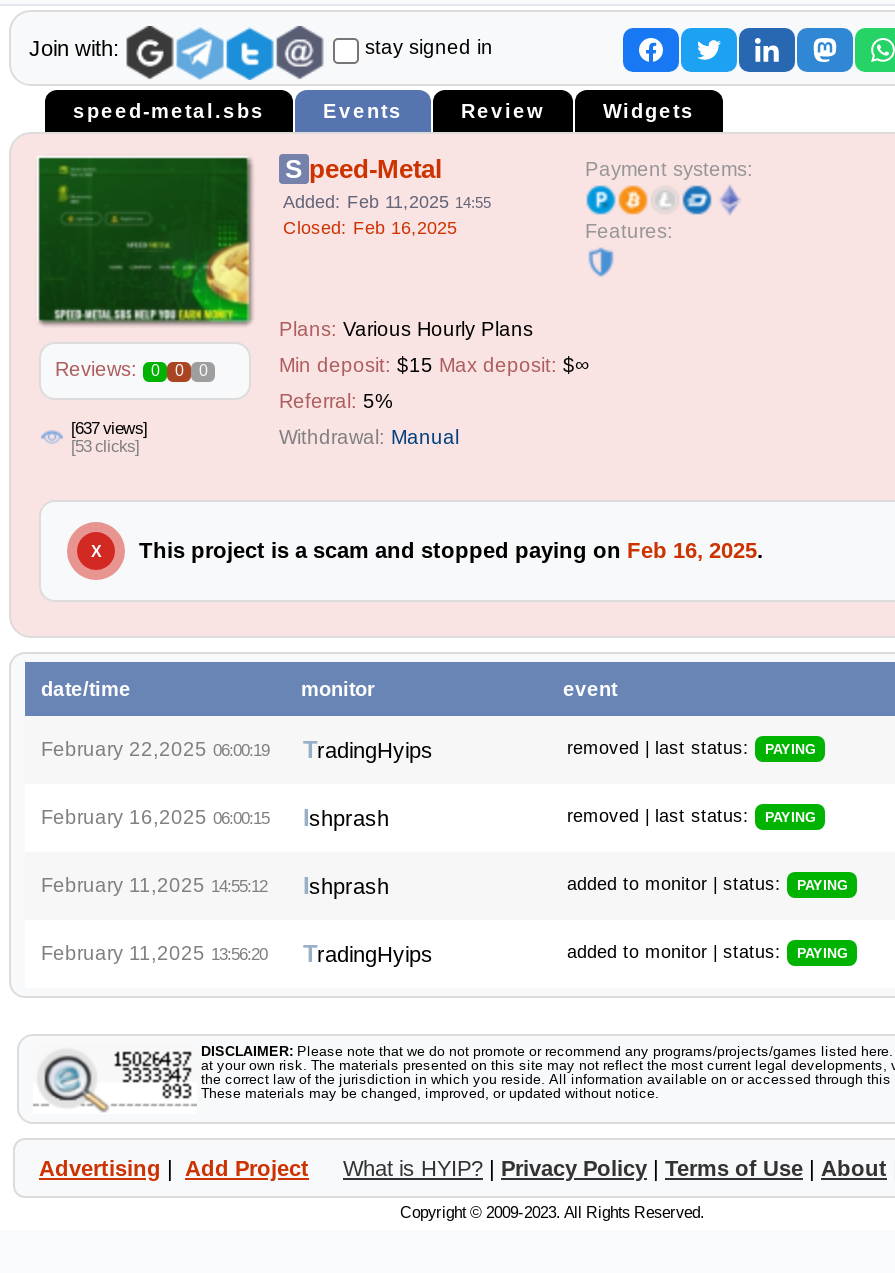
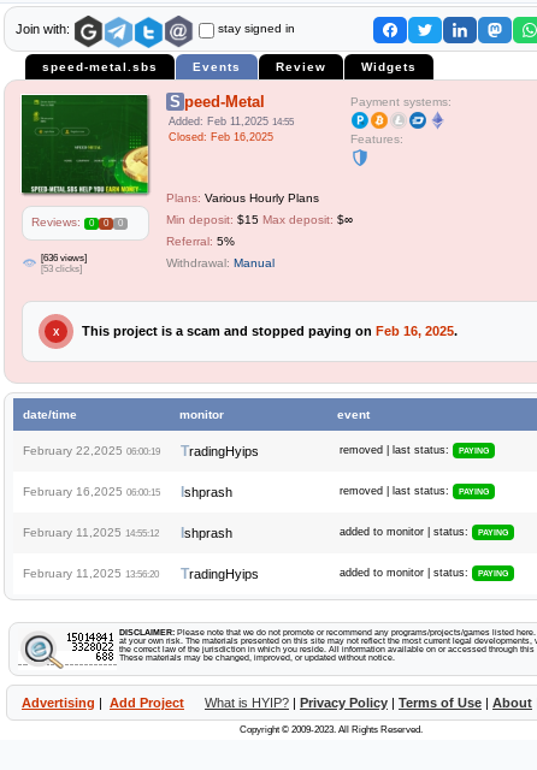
[71,418,147,438] [637 views] -> [41,251,87,263] [636 views]

